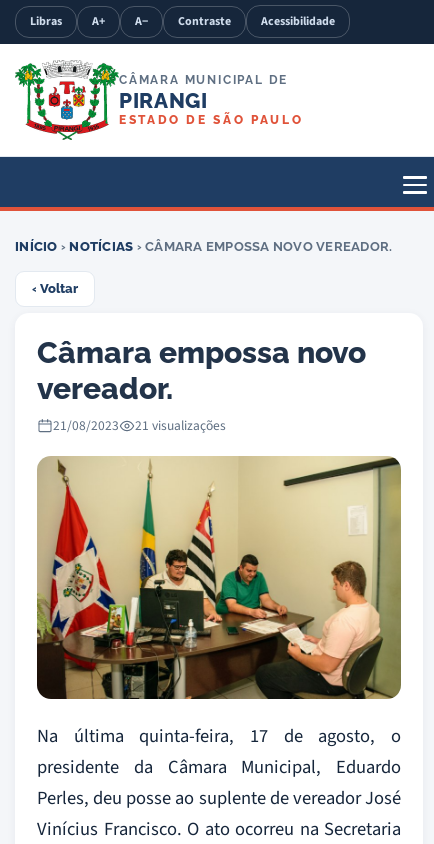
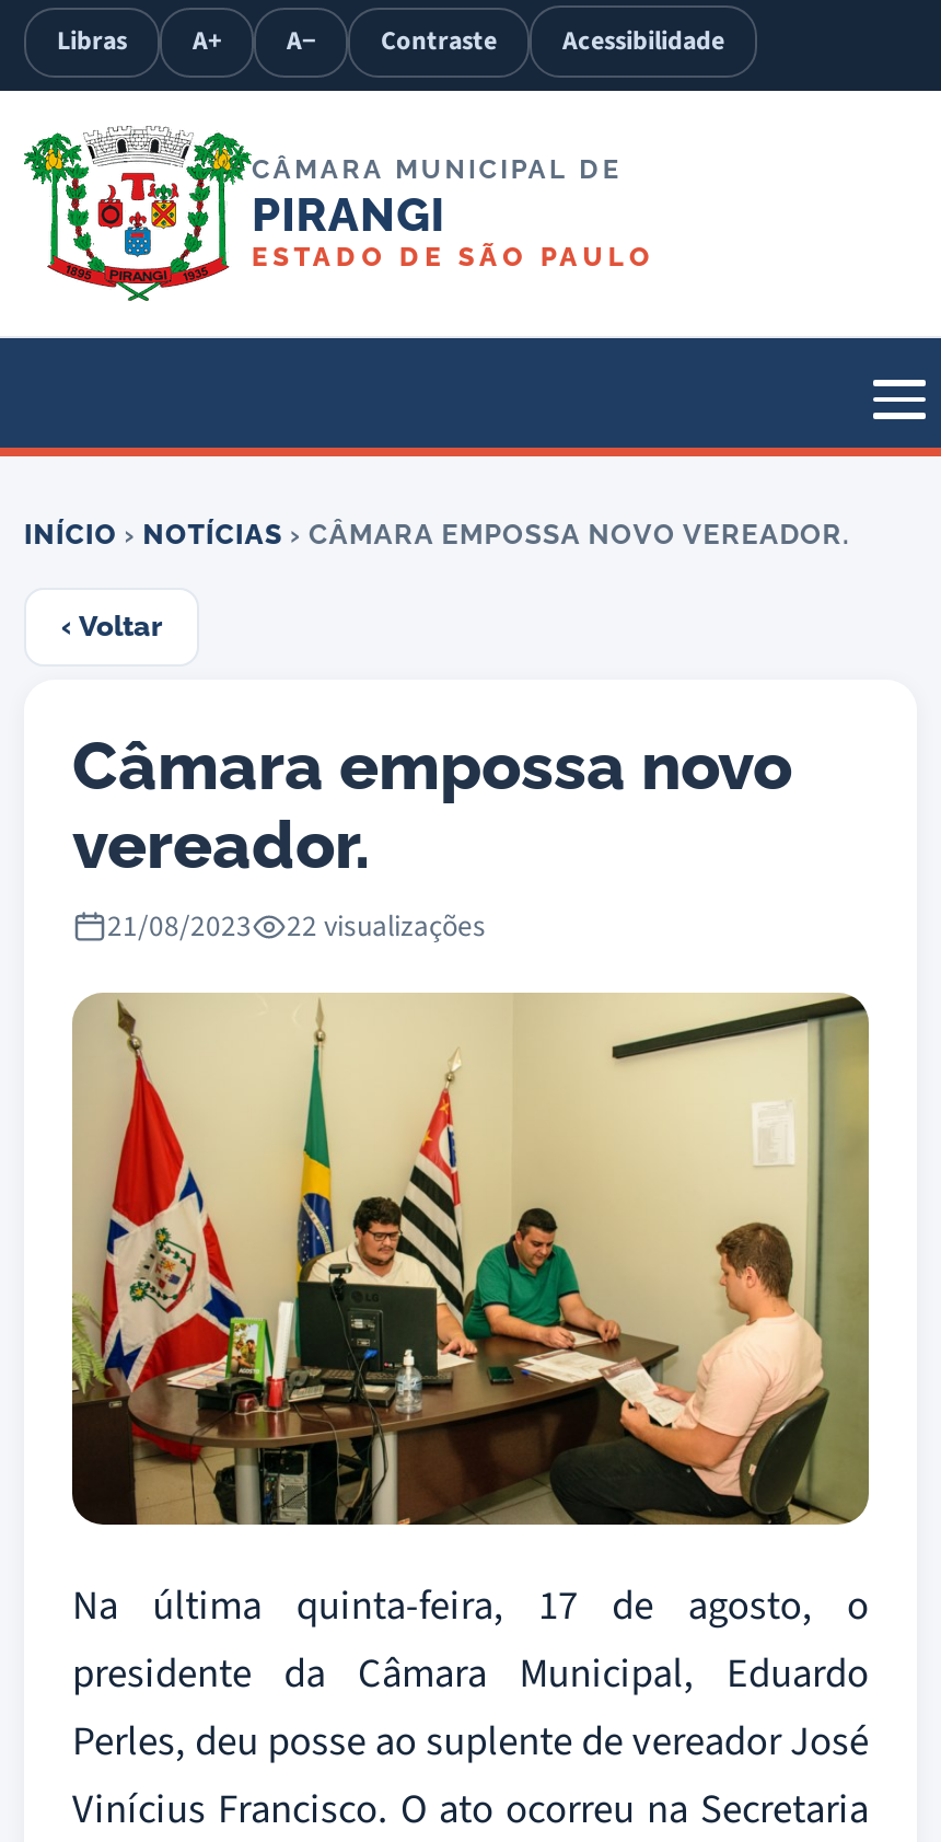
[135,416,226,435] 21 visualizações -> [287,905,486,947] 22 visualizações

